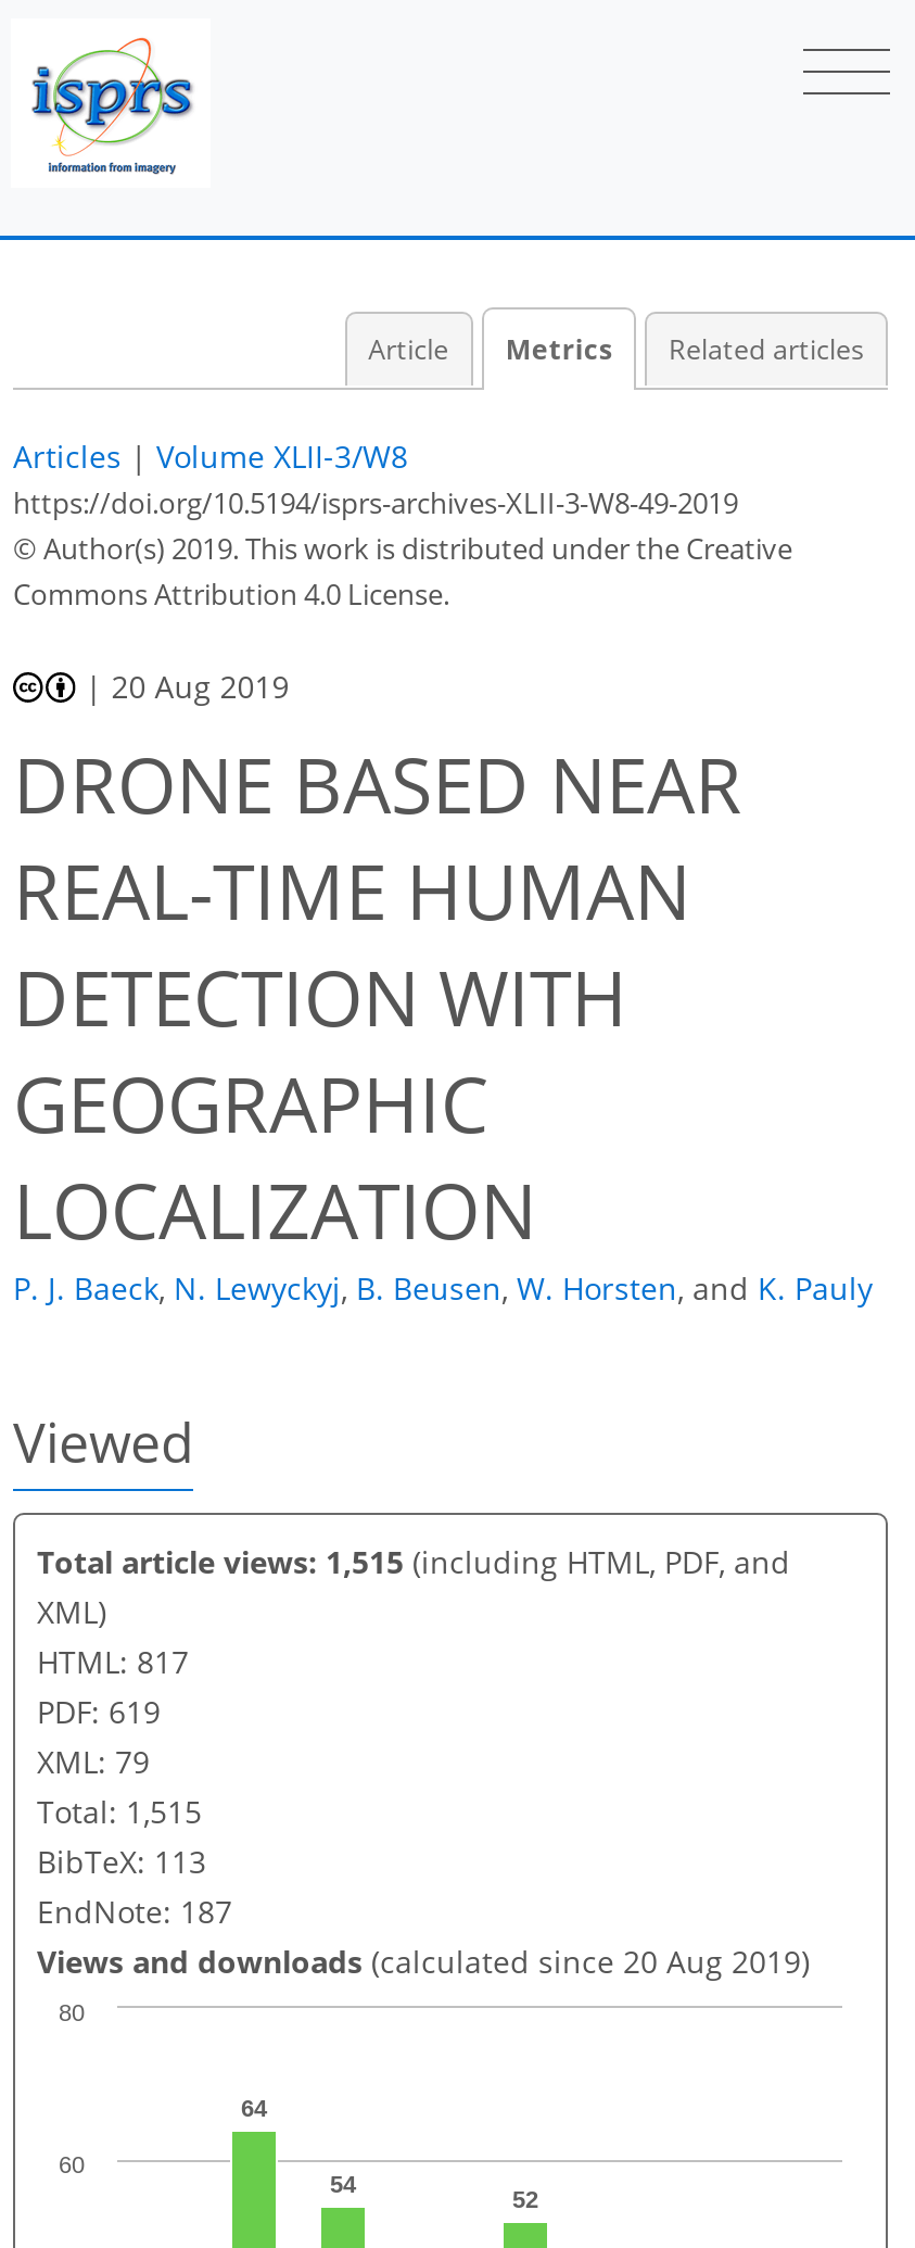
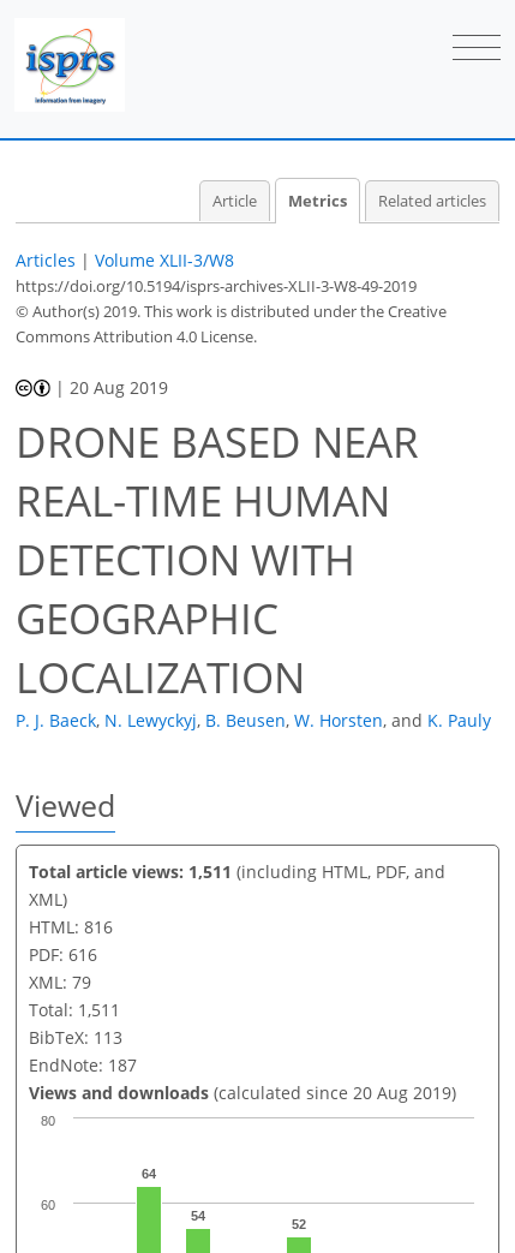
[37,1542,790,1583] Total article views: 1,515 (including HTML, PDF, and -> [29,861,445,883] Total article views: 1,511 (including HTML, PDF, and
[37,1642,189,1683] HTML: 817 -> [29,916,113,939] HTML: 816
[37,1692,161,1733] PDF: 619 -> [29,944,97,966] PDF: 616
[37,1792,202,1833] Total: 1,515 -> [29,999,120,1022] Total: 1,511

